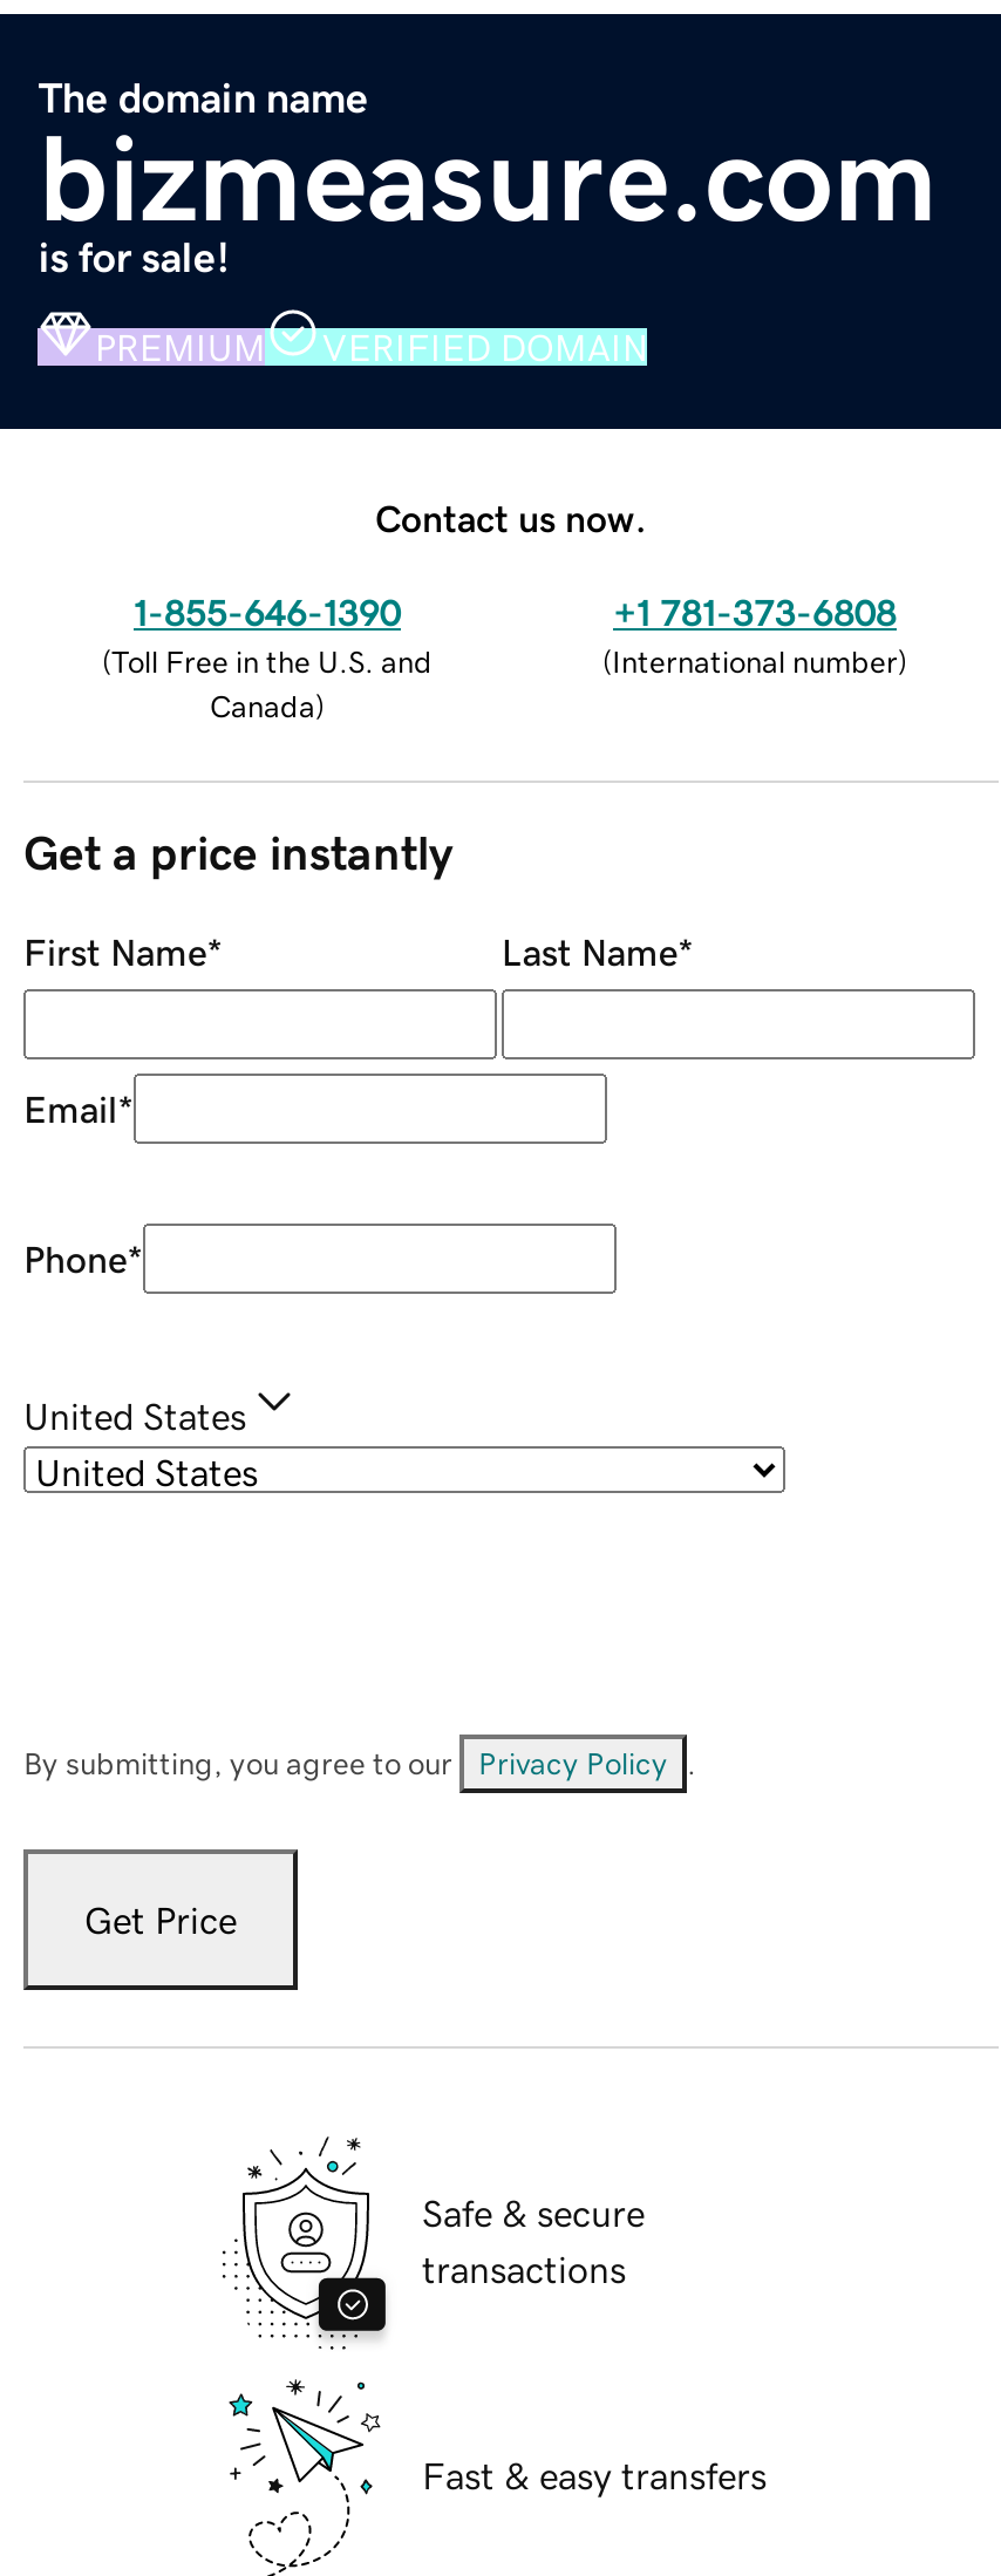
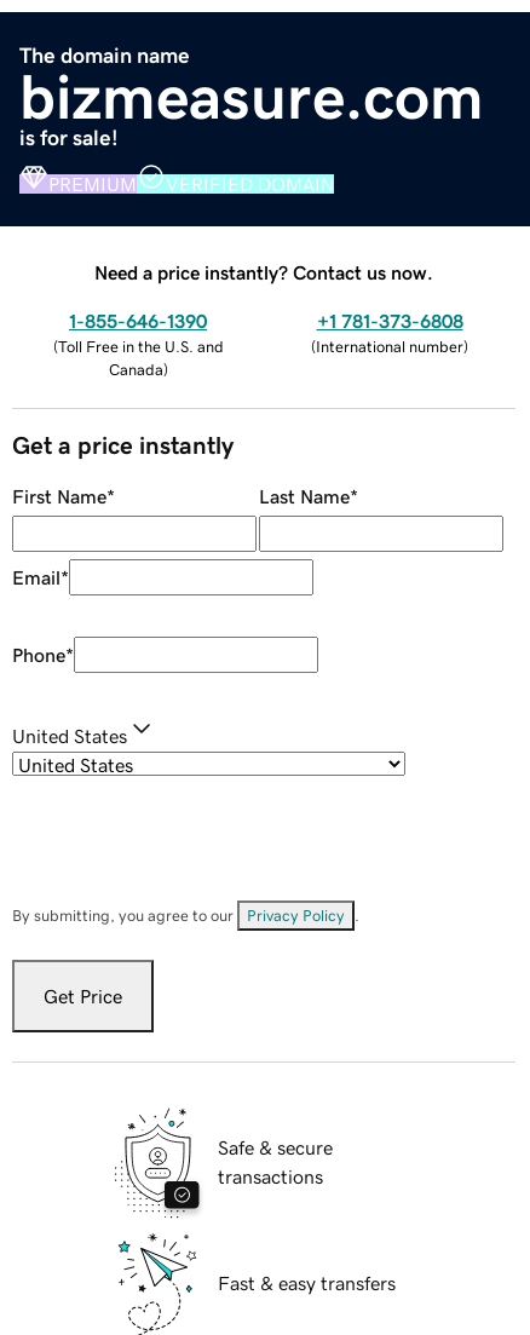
[375,498,647,536] Contact us now. -> [94,262,433,282] Need a price instantly? Contact us now.

